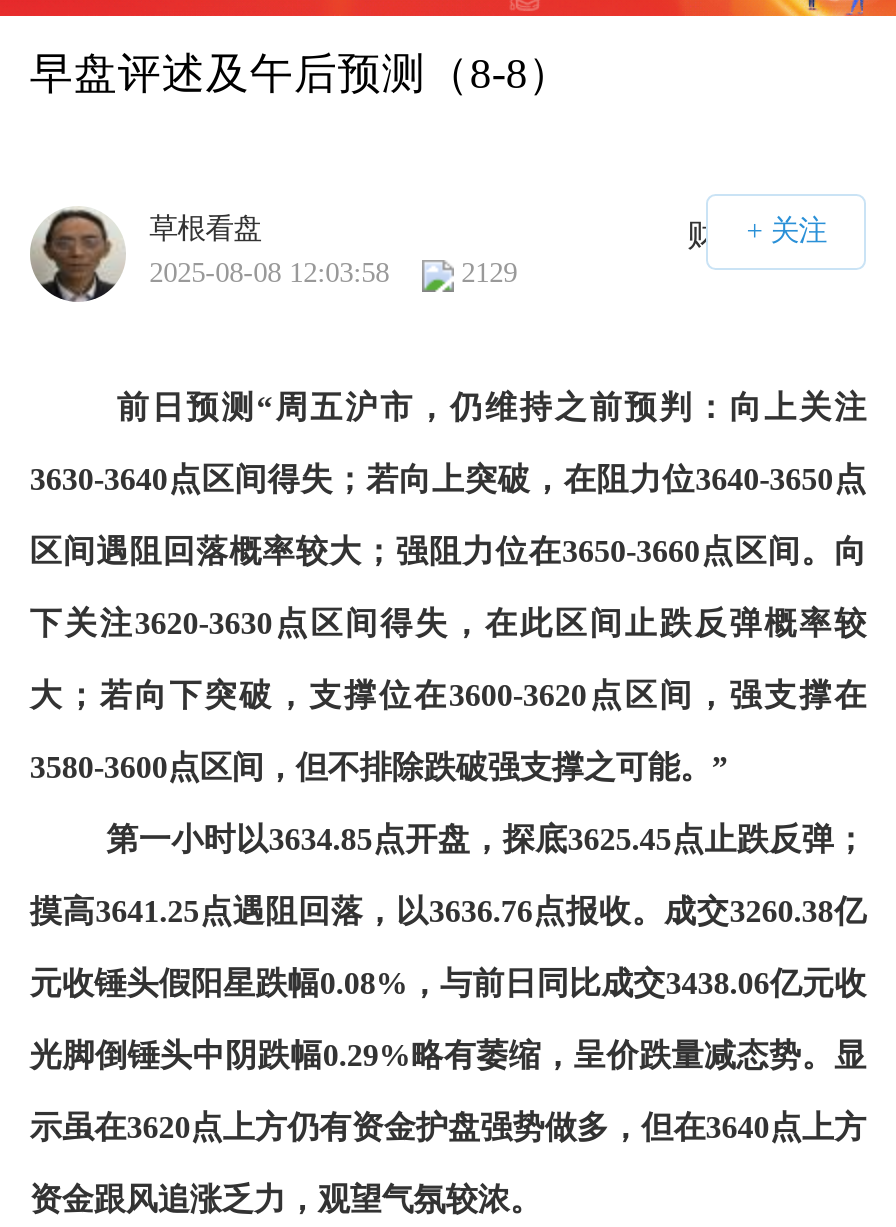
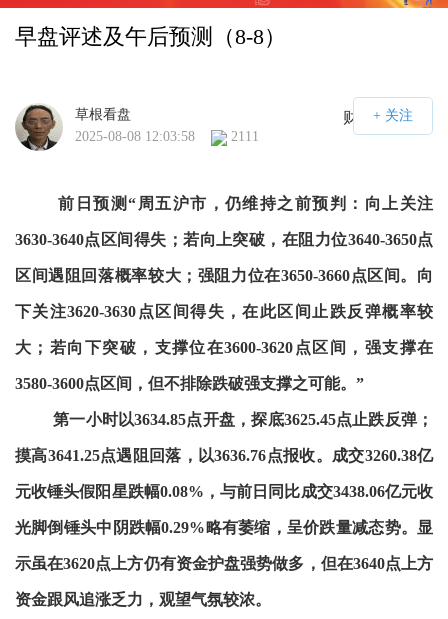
[149,256,517,288] 2025-08-08 12:03:58 2129 -> [75,128,259,144] 2025-08-08 12:03:58 2111

